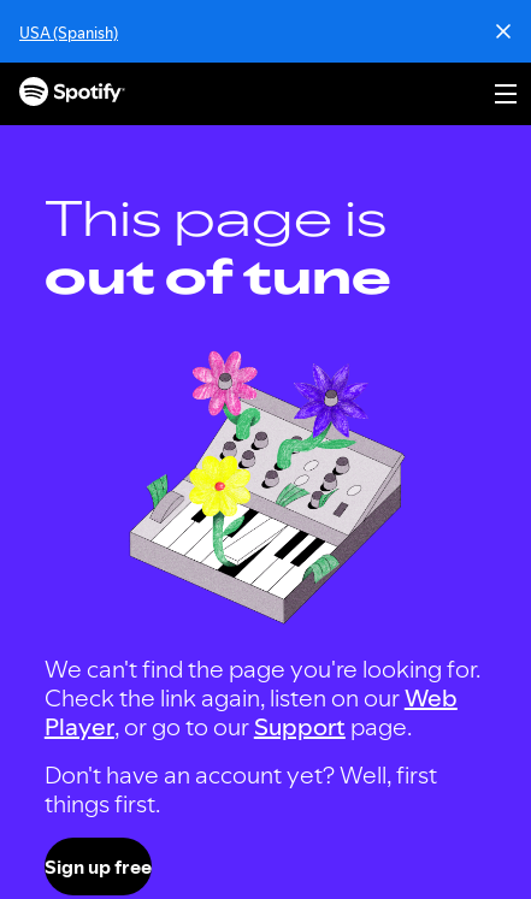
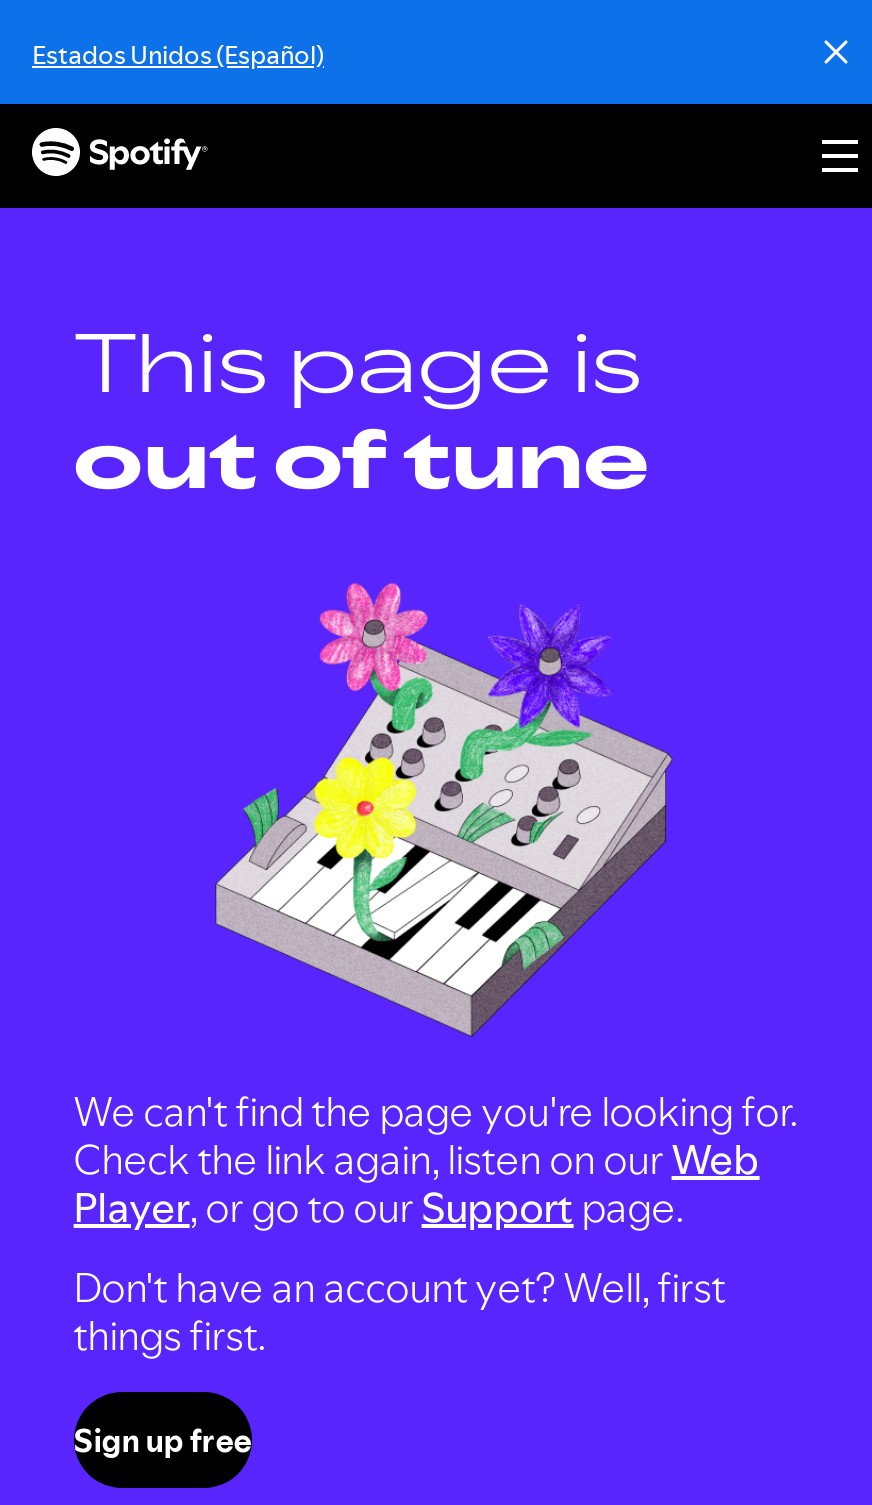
[19,22,118,43] USA (Spanish) -> [32,36,324,72] Estados Unidos (Español)

